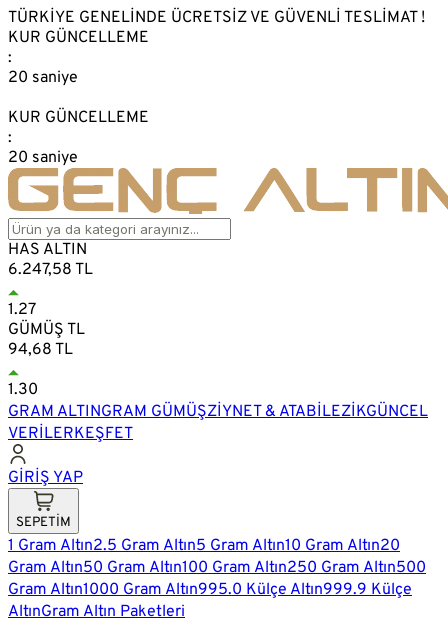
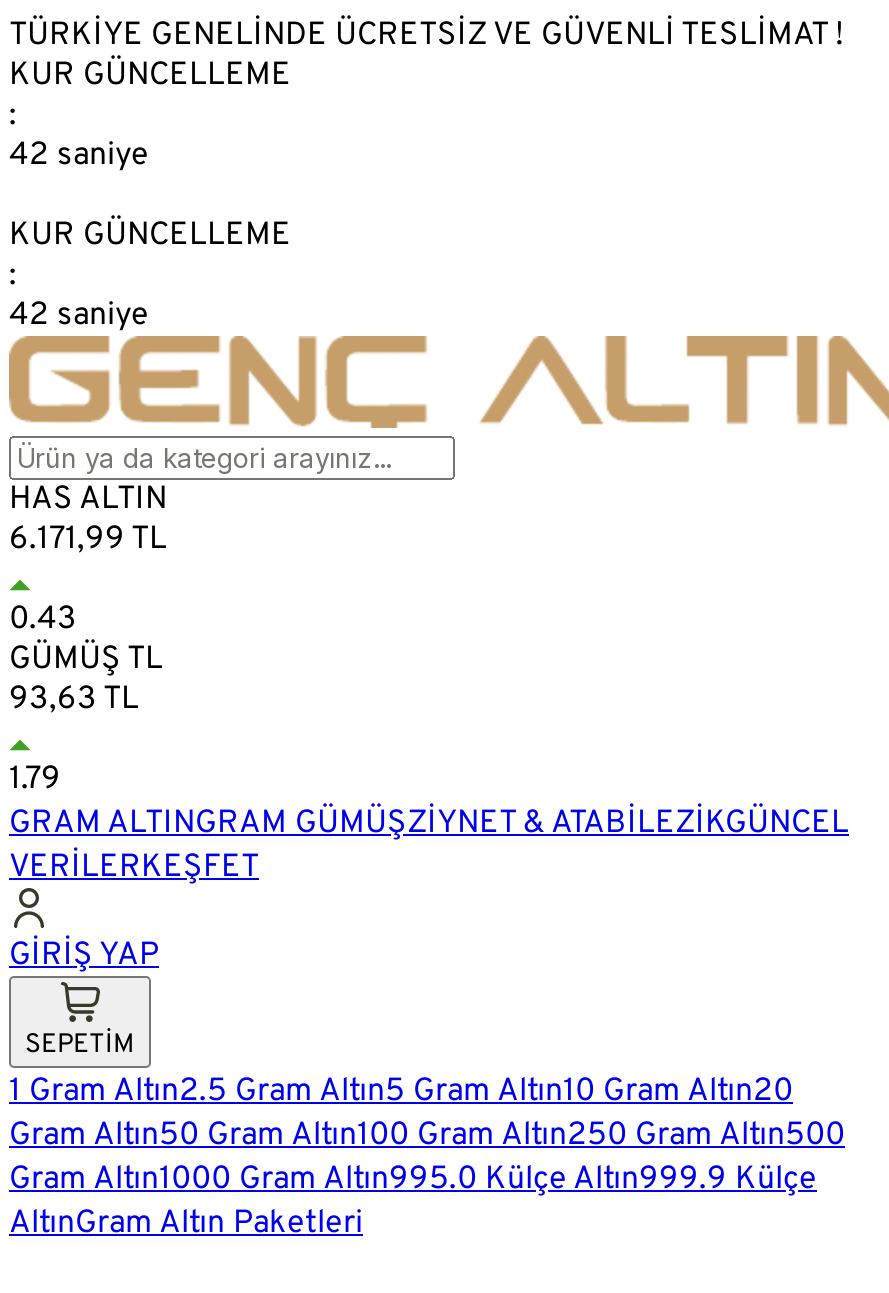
[8,68,78,88] 20 saniye -> [9,136,149,176] 42 saniye
[8,148,78,168] 20 saniye -> [9,296,149,336] 42 saniye
[8,260,93,280] 6.247,58 TL -> [9,520,167,560] 6.171,99 TL
[8,300,36,320] 1.27 -> [9,600,77,640] 0.43
[8,340,73,360] 94,68 TL -> [9,680,139,720] 93,63 TL
[8,380,38,400] 1.30 -> [9,760,61,800] 1.79

